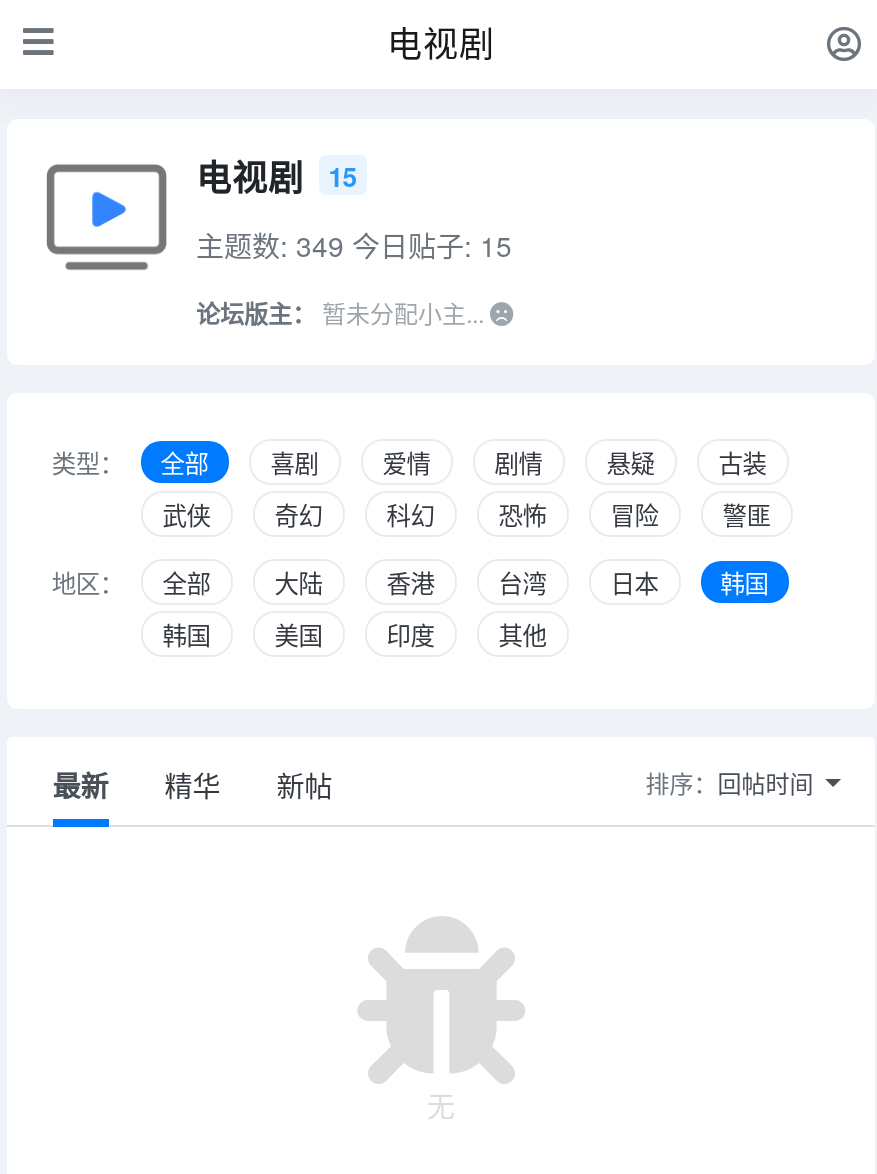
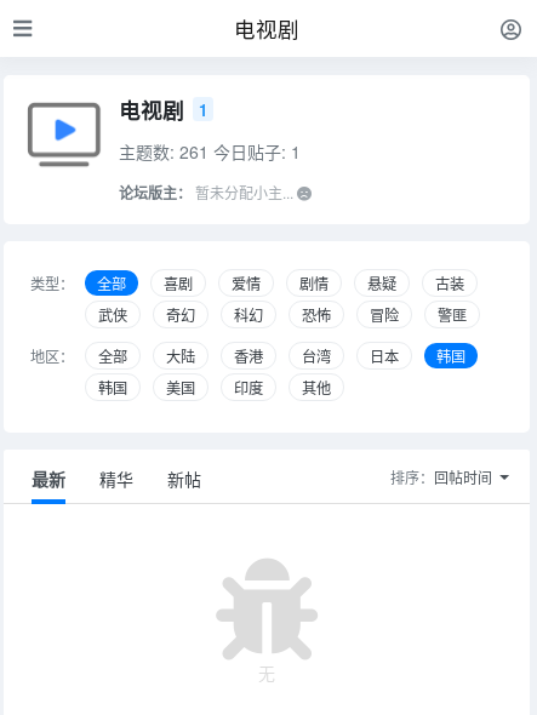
[196,150,357,200] 电视剧 15 -> [118,94,207,124] 电视剧 1
[196,224,512,264] 主题数: 349 今日贴子: 15 -> [118,139,300,163] 主题数: 261 今日贴子: 1

